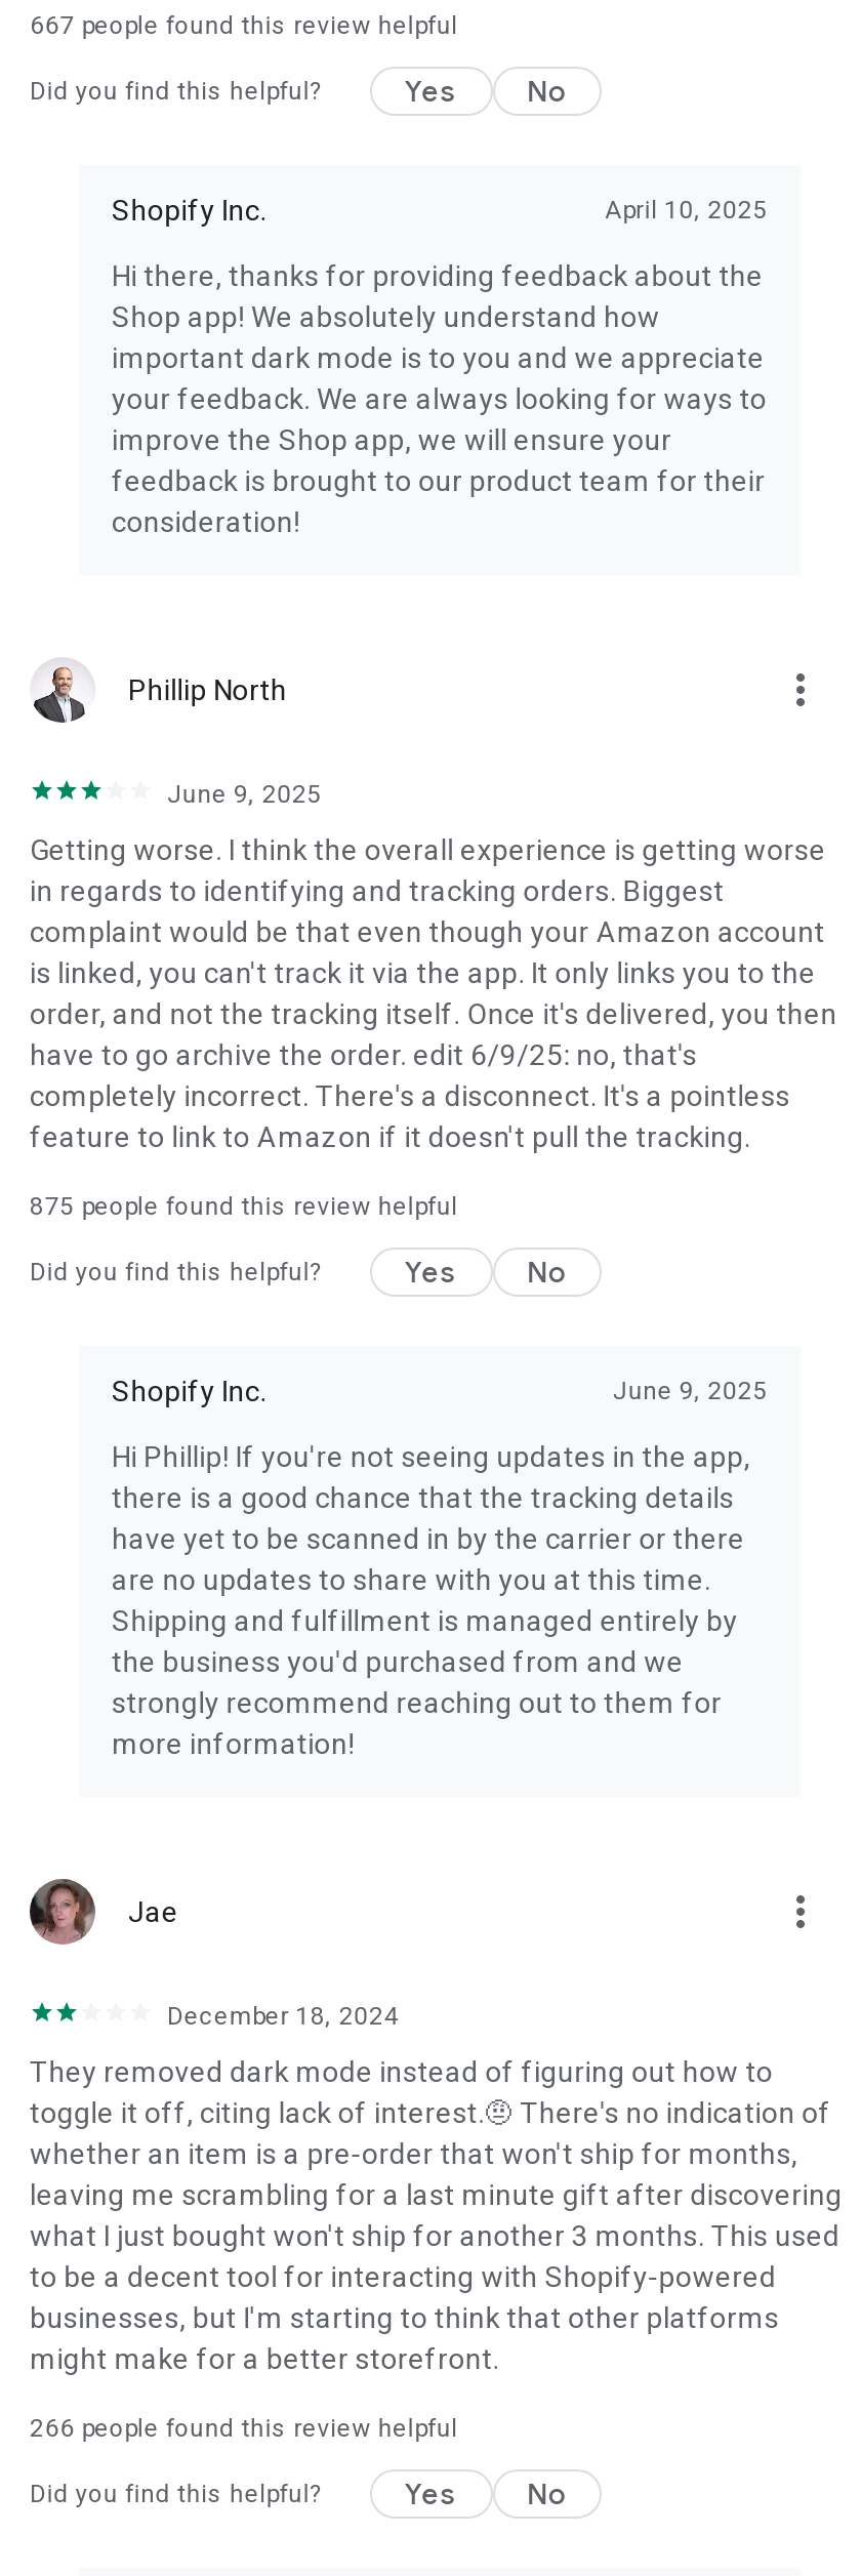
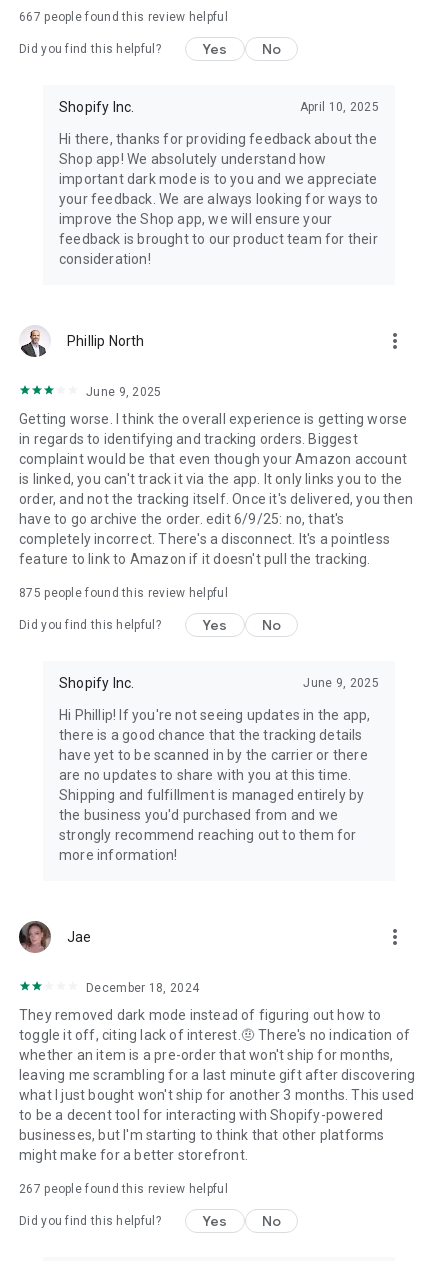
[30,2414,458,2443] 266 people found this review helpful -> [19,1182,228,1196] 267 people found this review helpful

